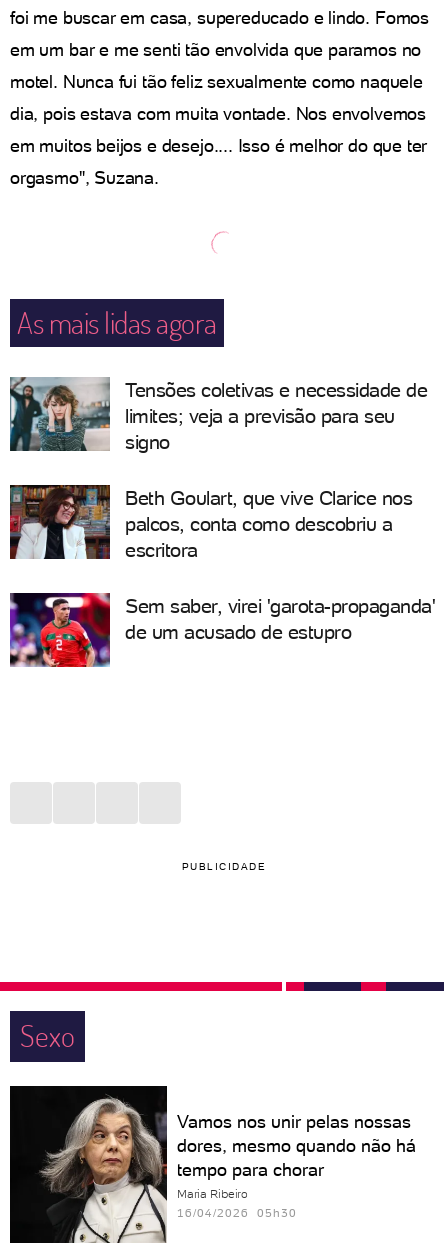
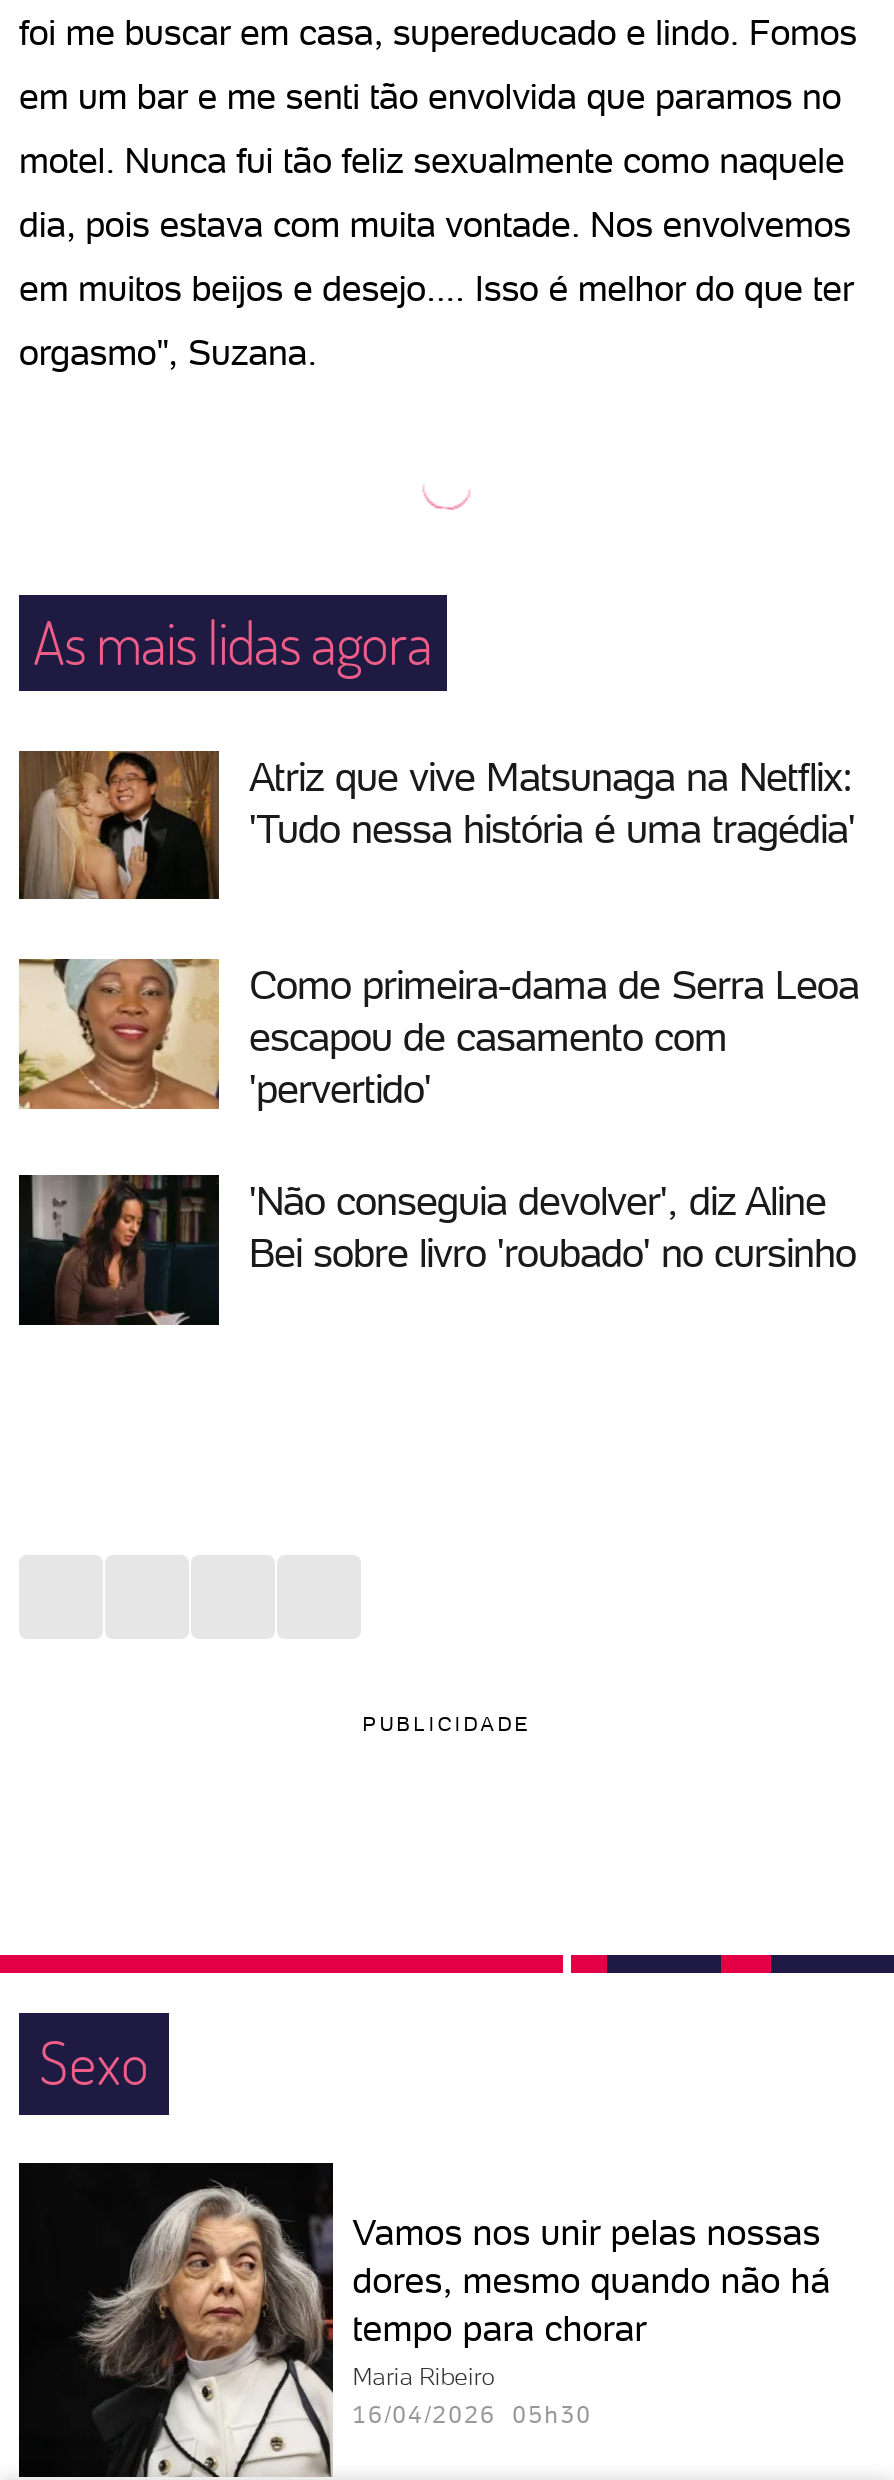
[9,377,427,453] [image] | Tensões coletivas e necessidade de | limites; veja a previsão para seu | signo -> [17,749,855,901] [image] | Atriz que vive Matsunaga na Netflix: | 'Tudo nessa história é uma tragédia'
[9,484,412,561] [image] | Beth Goulart, que vive Clarice nos | palcos, conta como descobriu a | escritora -> [17,957,859,1113] [image] | Como primeira-dama de Serra Leoa | escapou de casamento com | 'pervertido'
[9,592,435,668] [image] | Sem saber, virei 'garota-propaganda' | de um acusado de estupro -> [17,1173,856,1327] [image] | 'Não conseguia devolver', diz Aline | Bei sobre livro 'roubado' no cursinho

